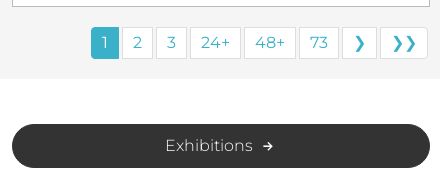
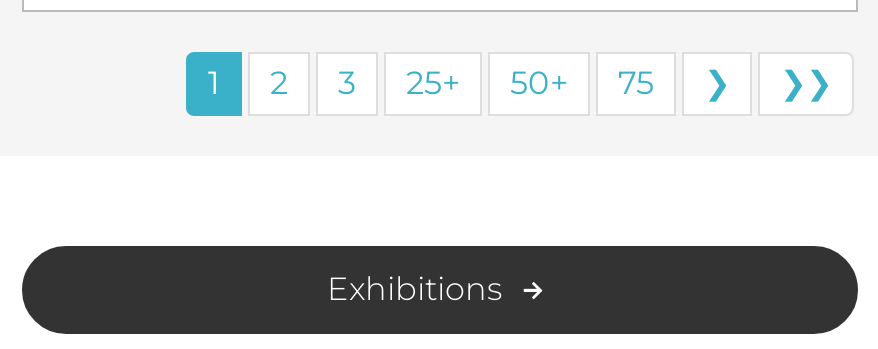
[201,33,230,52] 24+ -> [406,64,460,102] 25+
[255,33,285,52] 48+ -> [510,64,568,102] 50+
[310,33,328,52] 73 -> [618,64,654,102] 75

